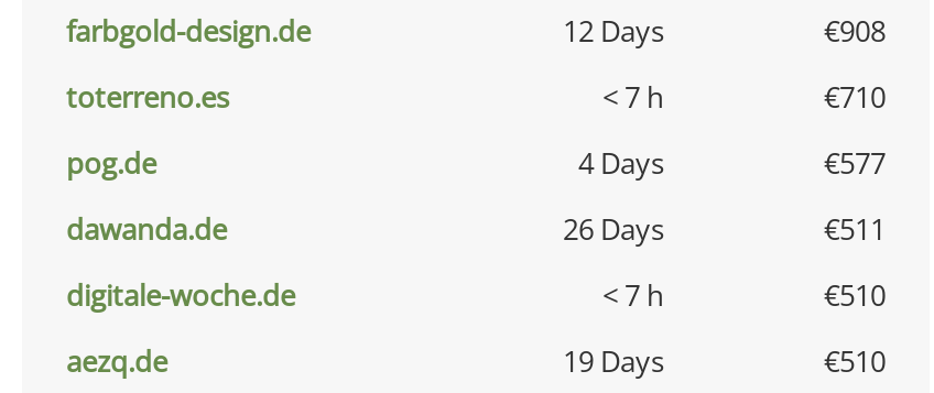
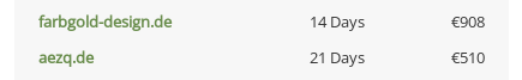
[563,11,664,51] 12 Days -> [309,11,364,32] 14 Days
[66,77,886,315] toterreno.es | < 7 h | €710 | pog.de | 4 Days | €577 | dawanda.de | 26 Days | €511 | digitale-woche.de | < 7 h | €510 -> none
[563,341,664,381] 19 Days -> [309,47,364,68] 21 Days

